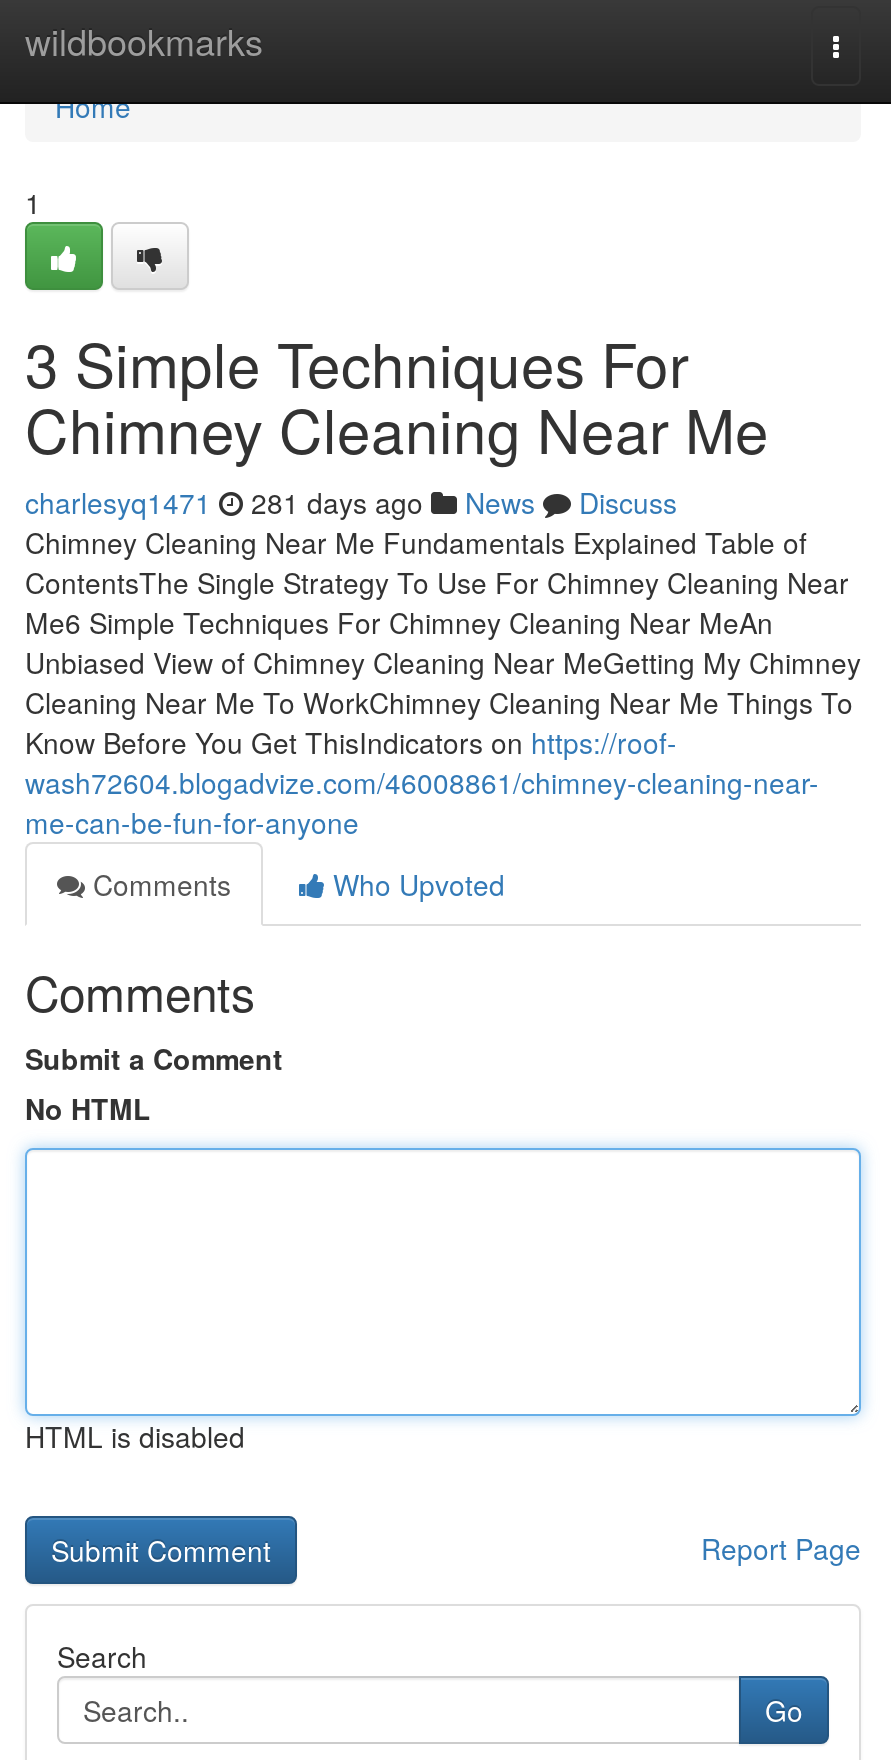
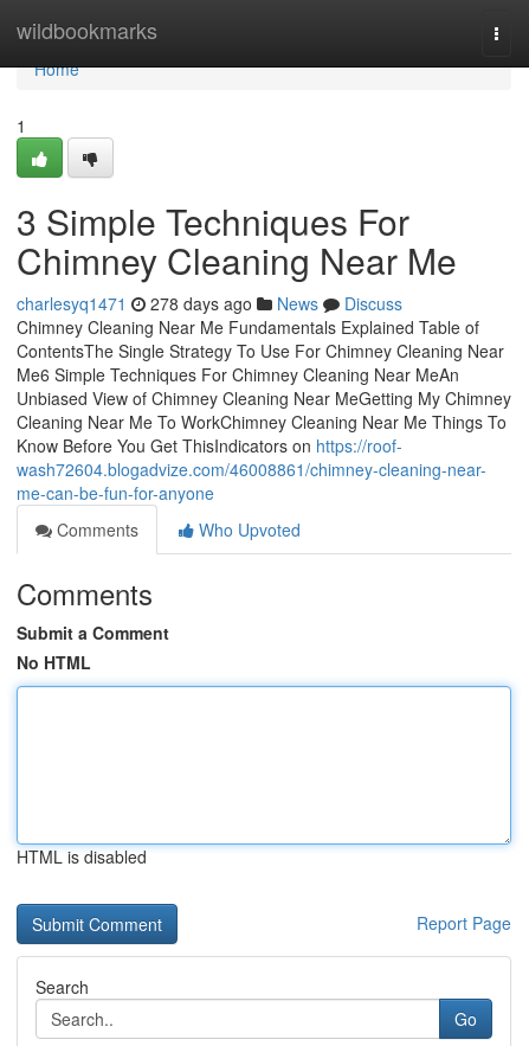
[25,482,677,522] charlesyq1471 281 days ago News Discuss -> [17,291,402,315] charlesyq1471 278 days ago News Discuss

